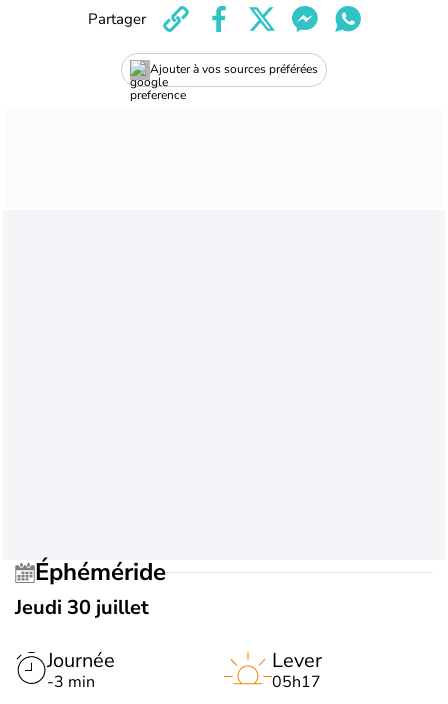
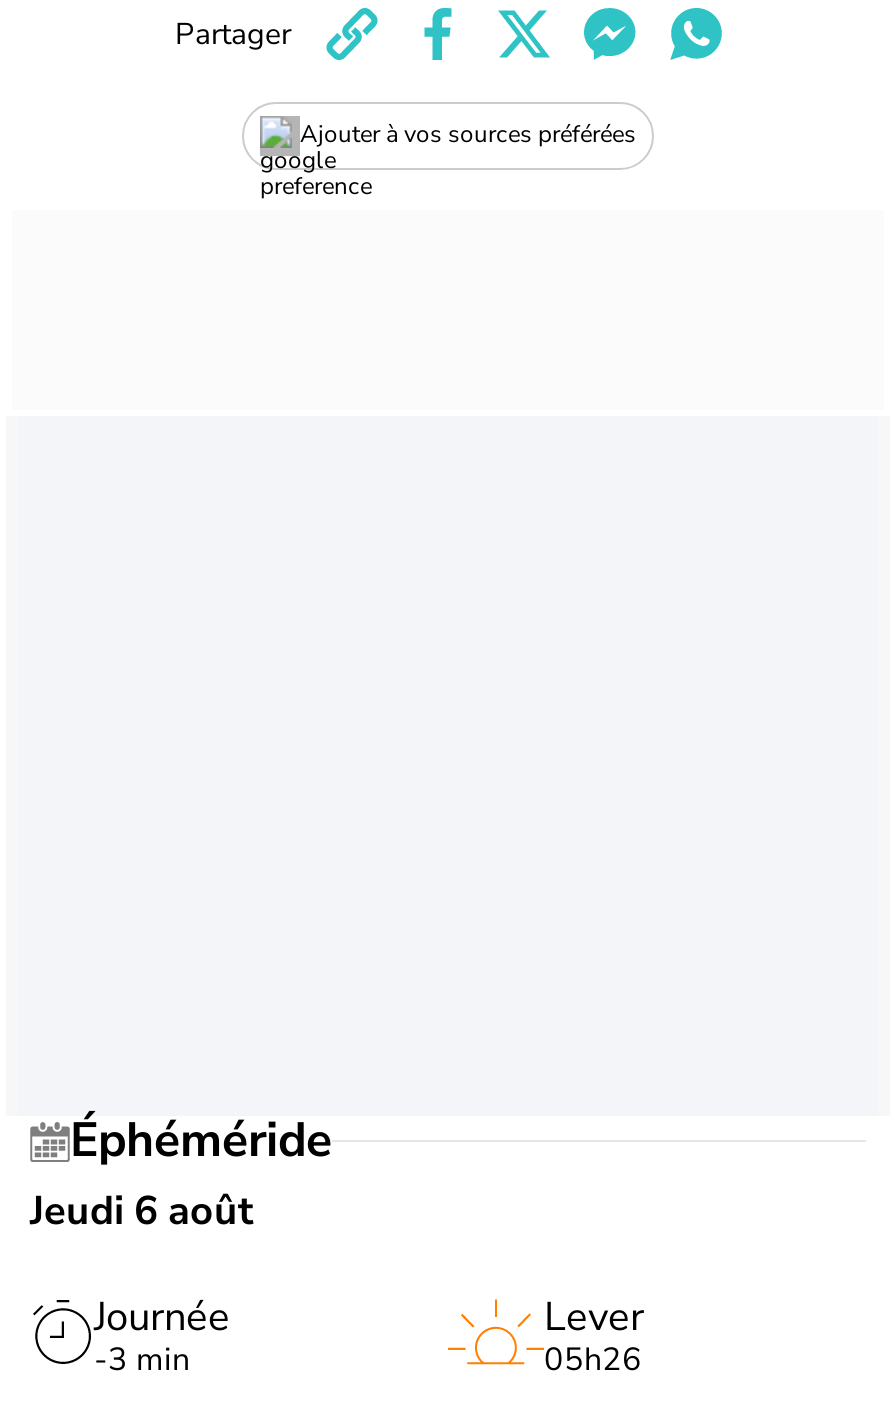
[15,594,149,621] Jeudi 30 juillet -> [30,1184,254,1238] Jeudi 6 août
[272,671,321,693] 05h17 -> [544,1338,642,1382] 05h26

